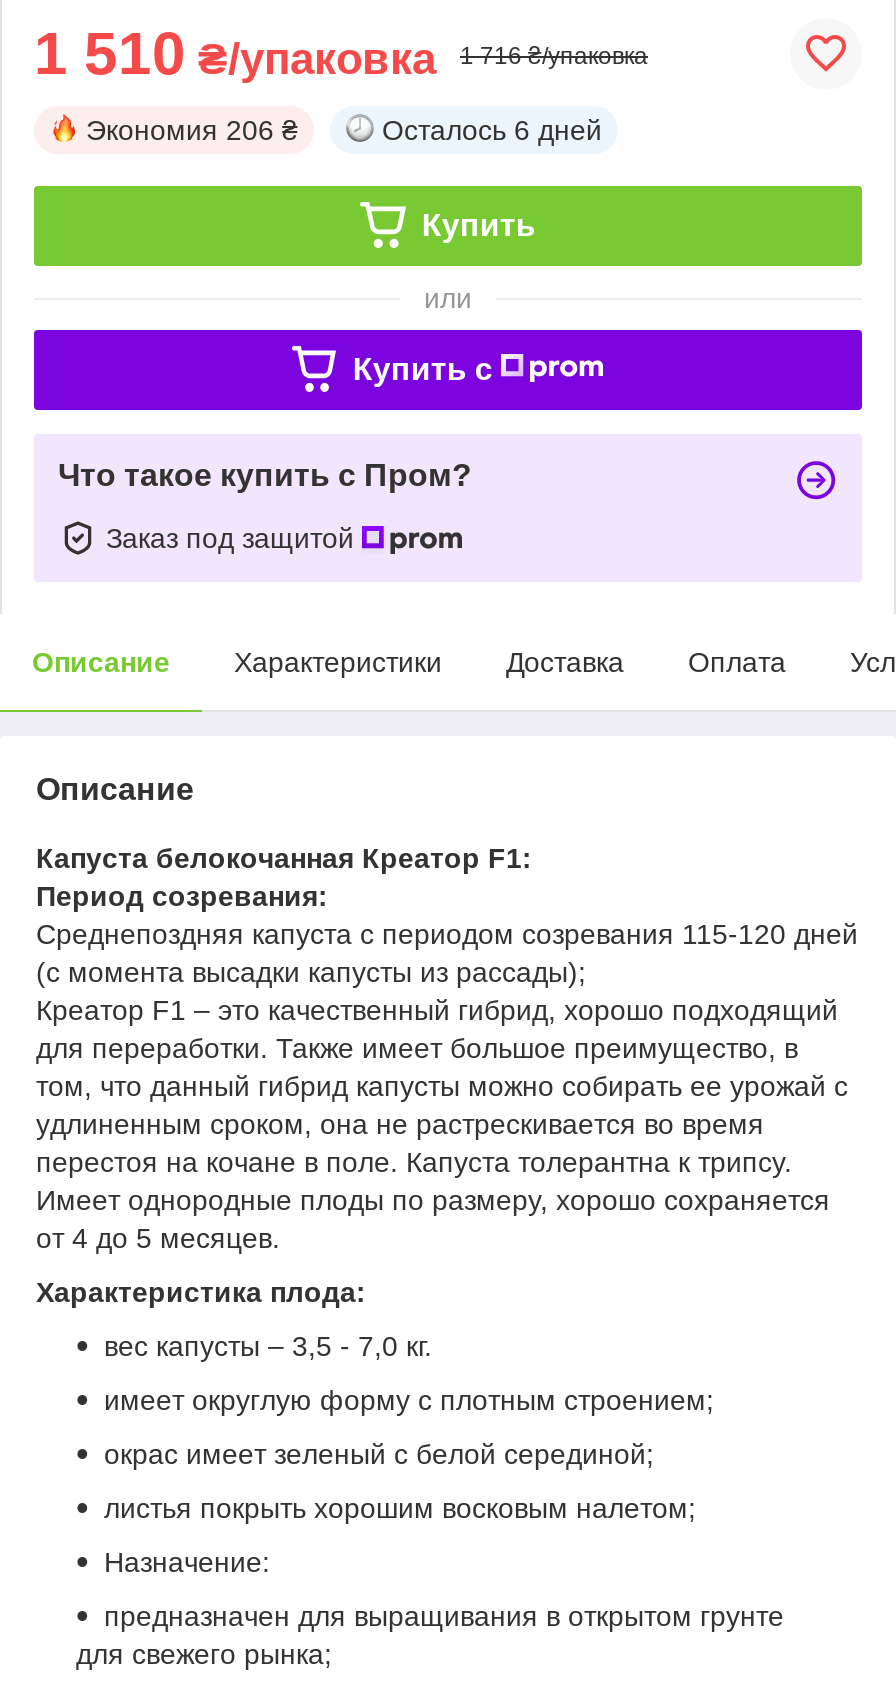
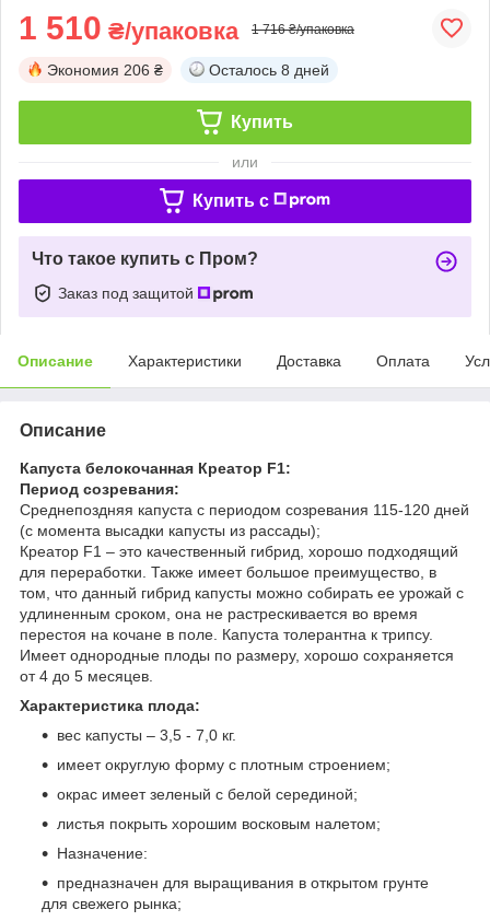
[382,114,602,146] Осталось 6 дней -> [209,61,329,79] Осталось 8 дней

